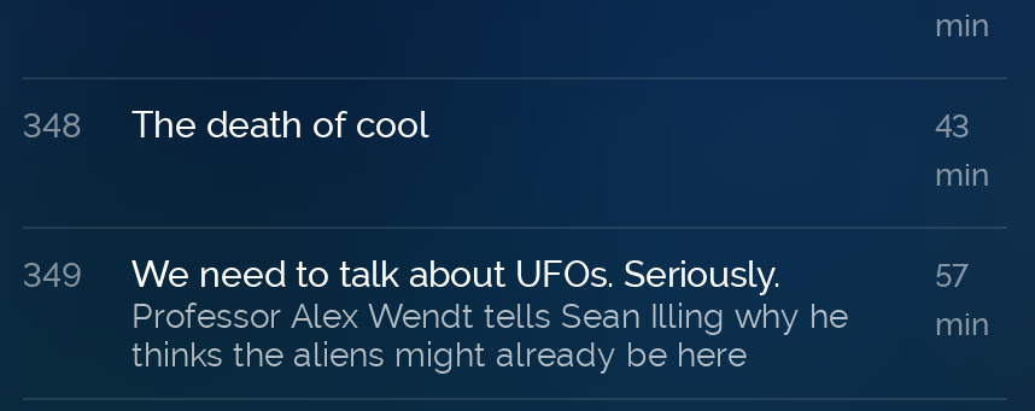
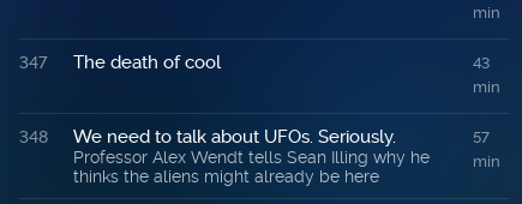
[23,104,428,147] 348 The death of cool -> [19,52,221,73] 347 The death of cool
[23,253,780,296] 349 We need to talk about UFOs. Seriously. -> [19,126,396,148] 348 We need to talk about UFOs. Seriously.

